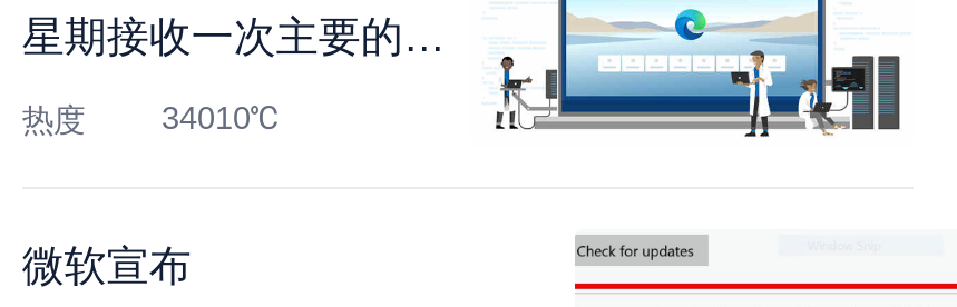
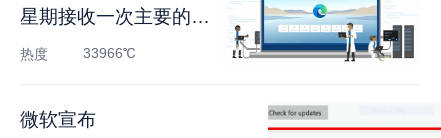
[162,101,280,136] 34010℃ -> [82,45,135,61] 33966℃

